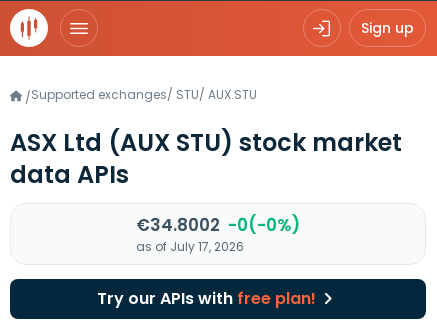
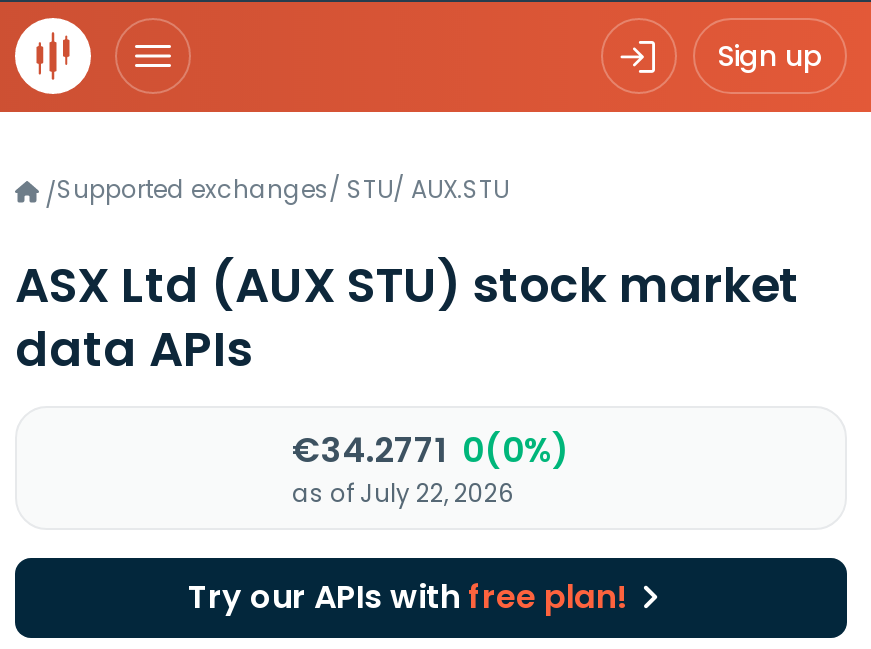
[136,213,300,237] €34.8002 -0(-0%) -> [292,426,570,474] €34.2771 0(0%)
[136,238,244,255] as of July 17, 2026 -> [292,476,514,510] as of July 22, 2026

